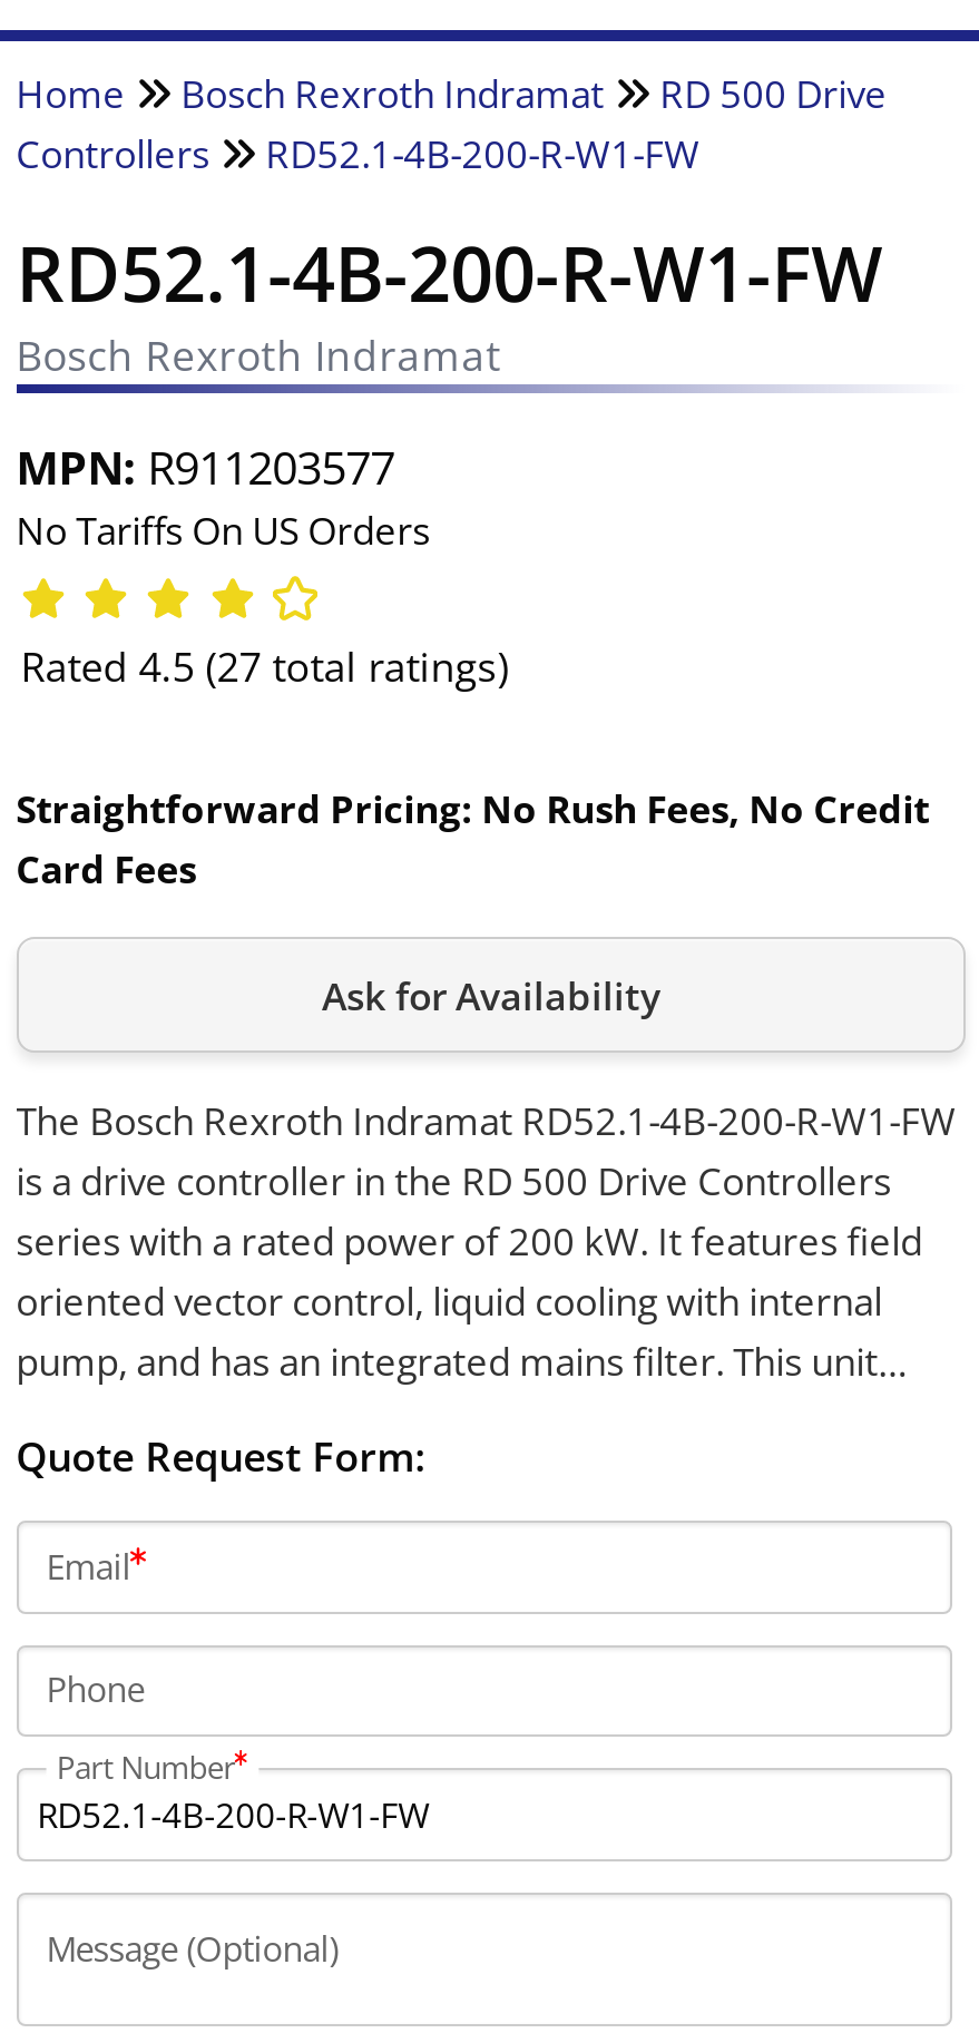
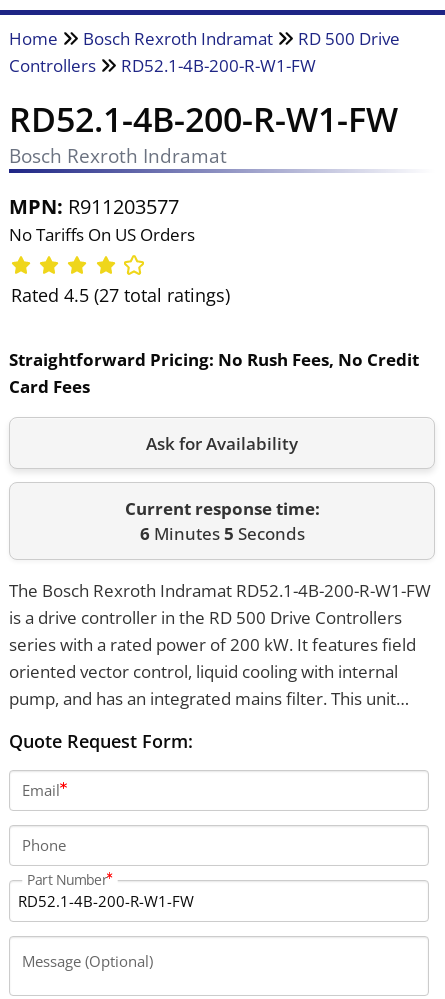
none -> [124,497,319,545] Current response time: | 6 Minutes 5 Seconds

